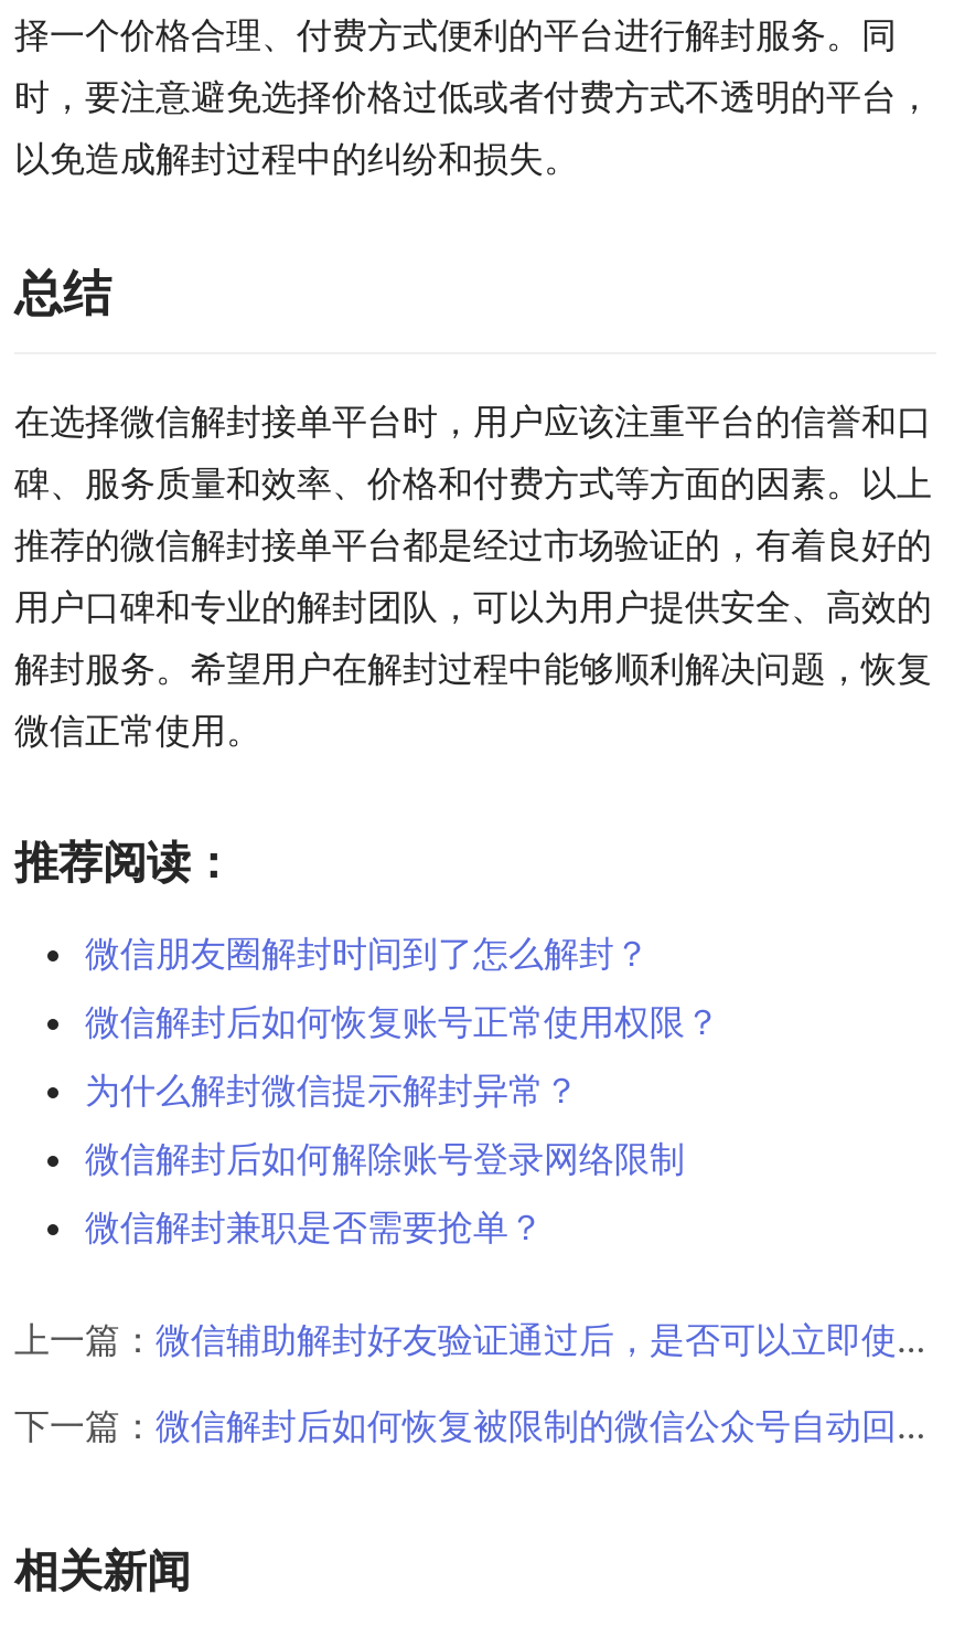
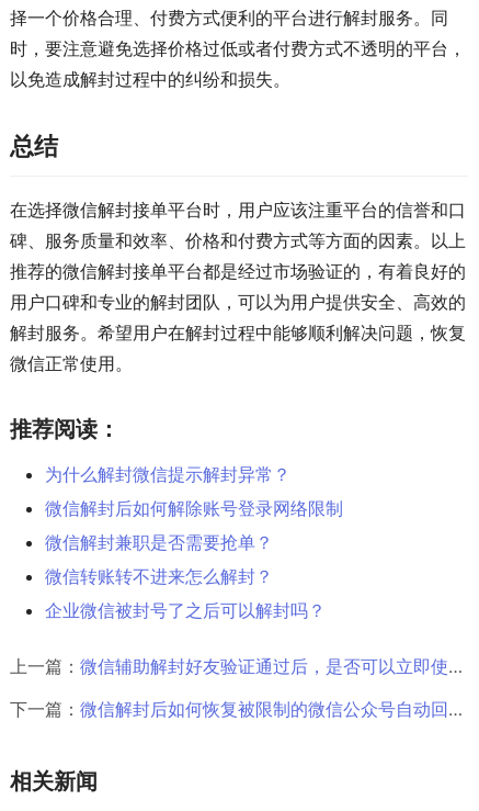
[85,930,720,1043] 微信朋友圈解封时间到了怎么解封？ | 微信解封后如何恢复账号正常使用权限？ -> none
moved [85,1067,685,1248] -> [45,463,343,553]: 为什么解封微信提示解封异常？ | 微信解封后如何解除账号登录网络限制 | 微信解封兼职是否需要抢单？
none -> [45,565,326,621] 微信转账转不进来怎么解封？ | 企业微信被封号了之后可以解封吗？

